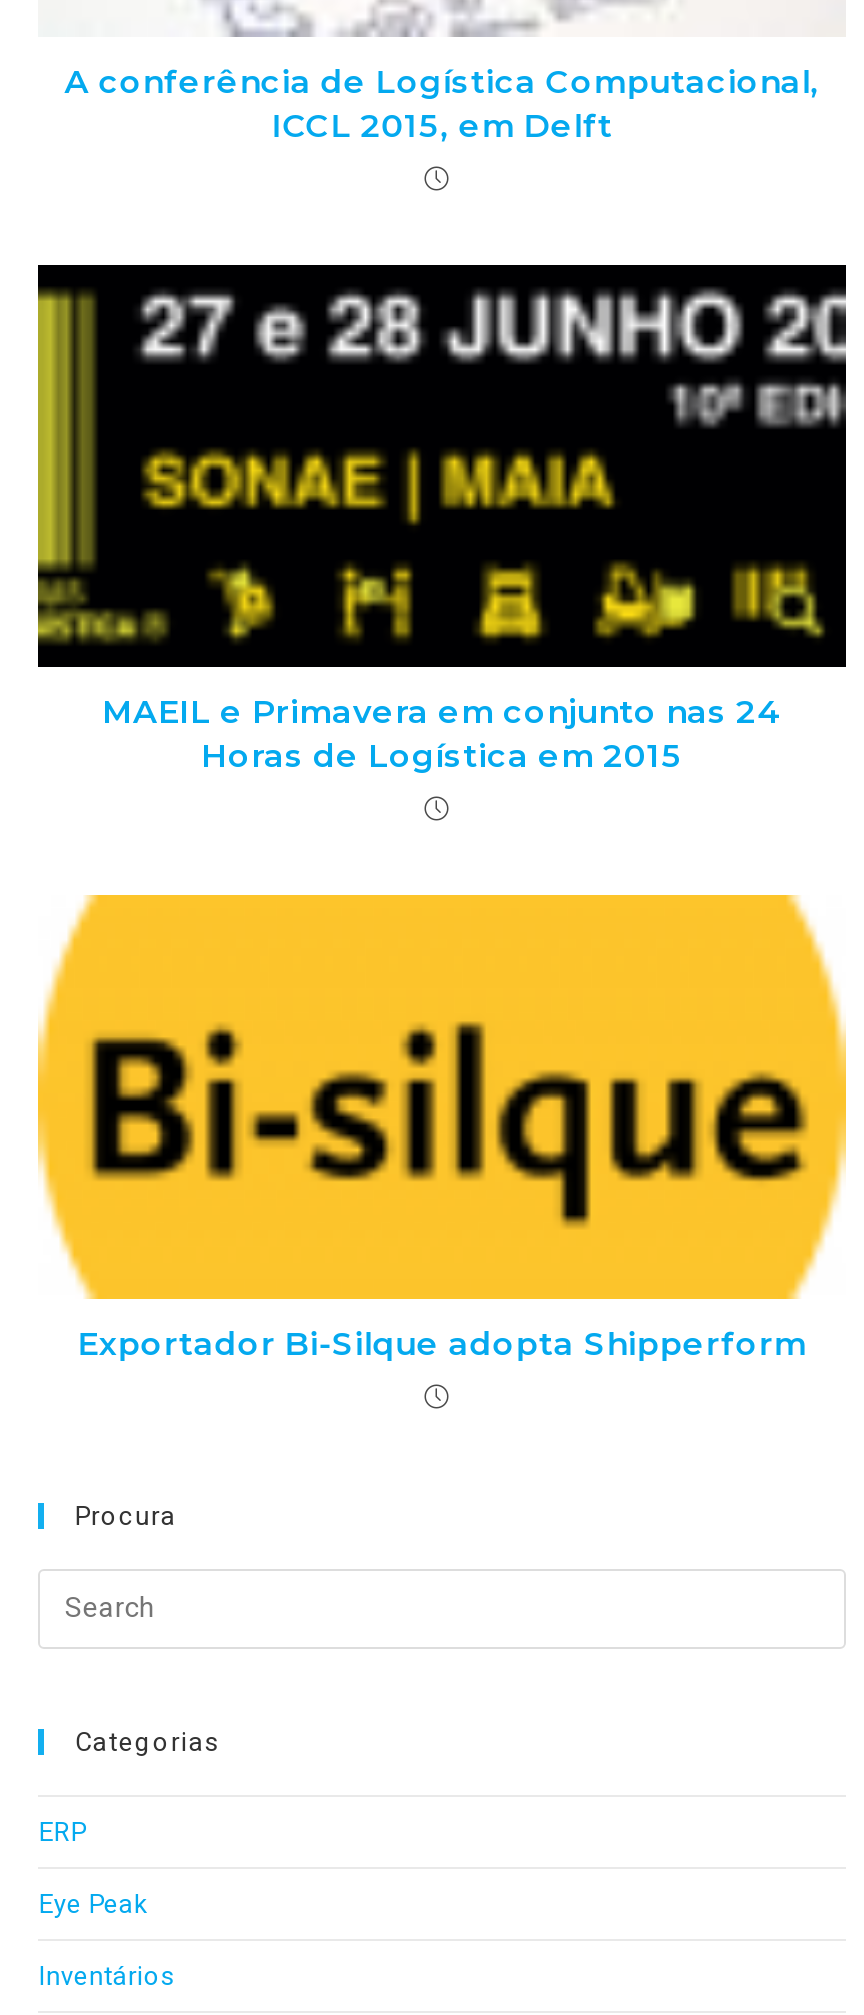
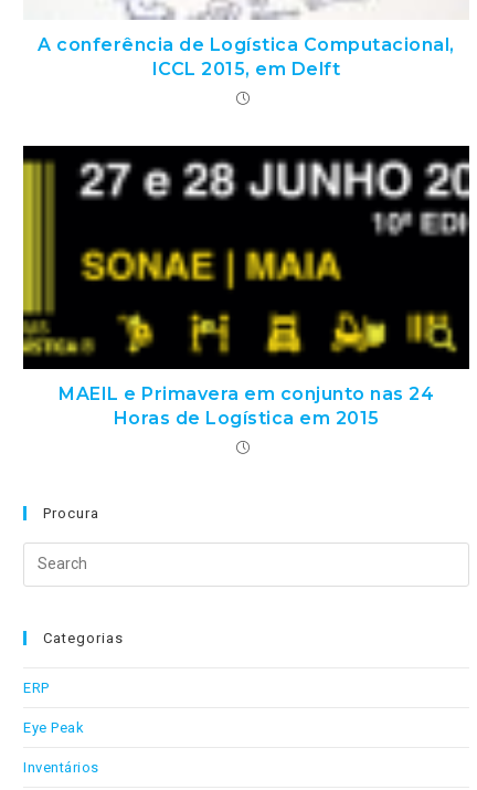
[38,892,848,1363] [image] | Exportador Bi-Silque adopta Shipperform -> none

